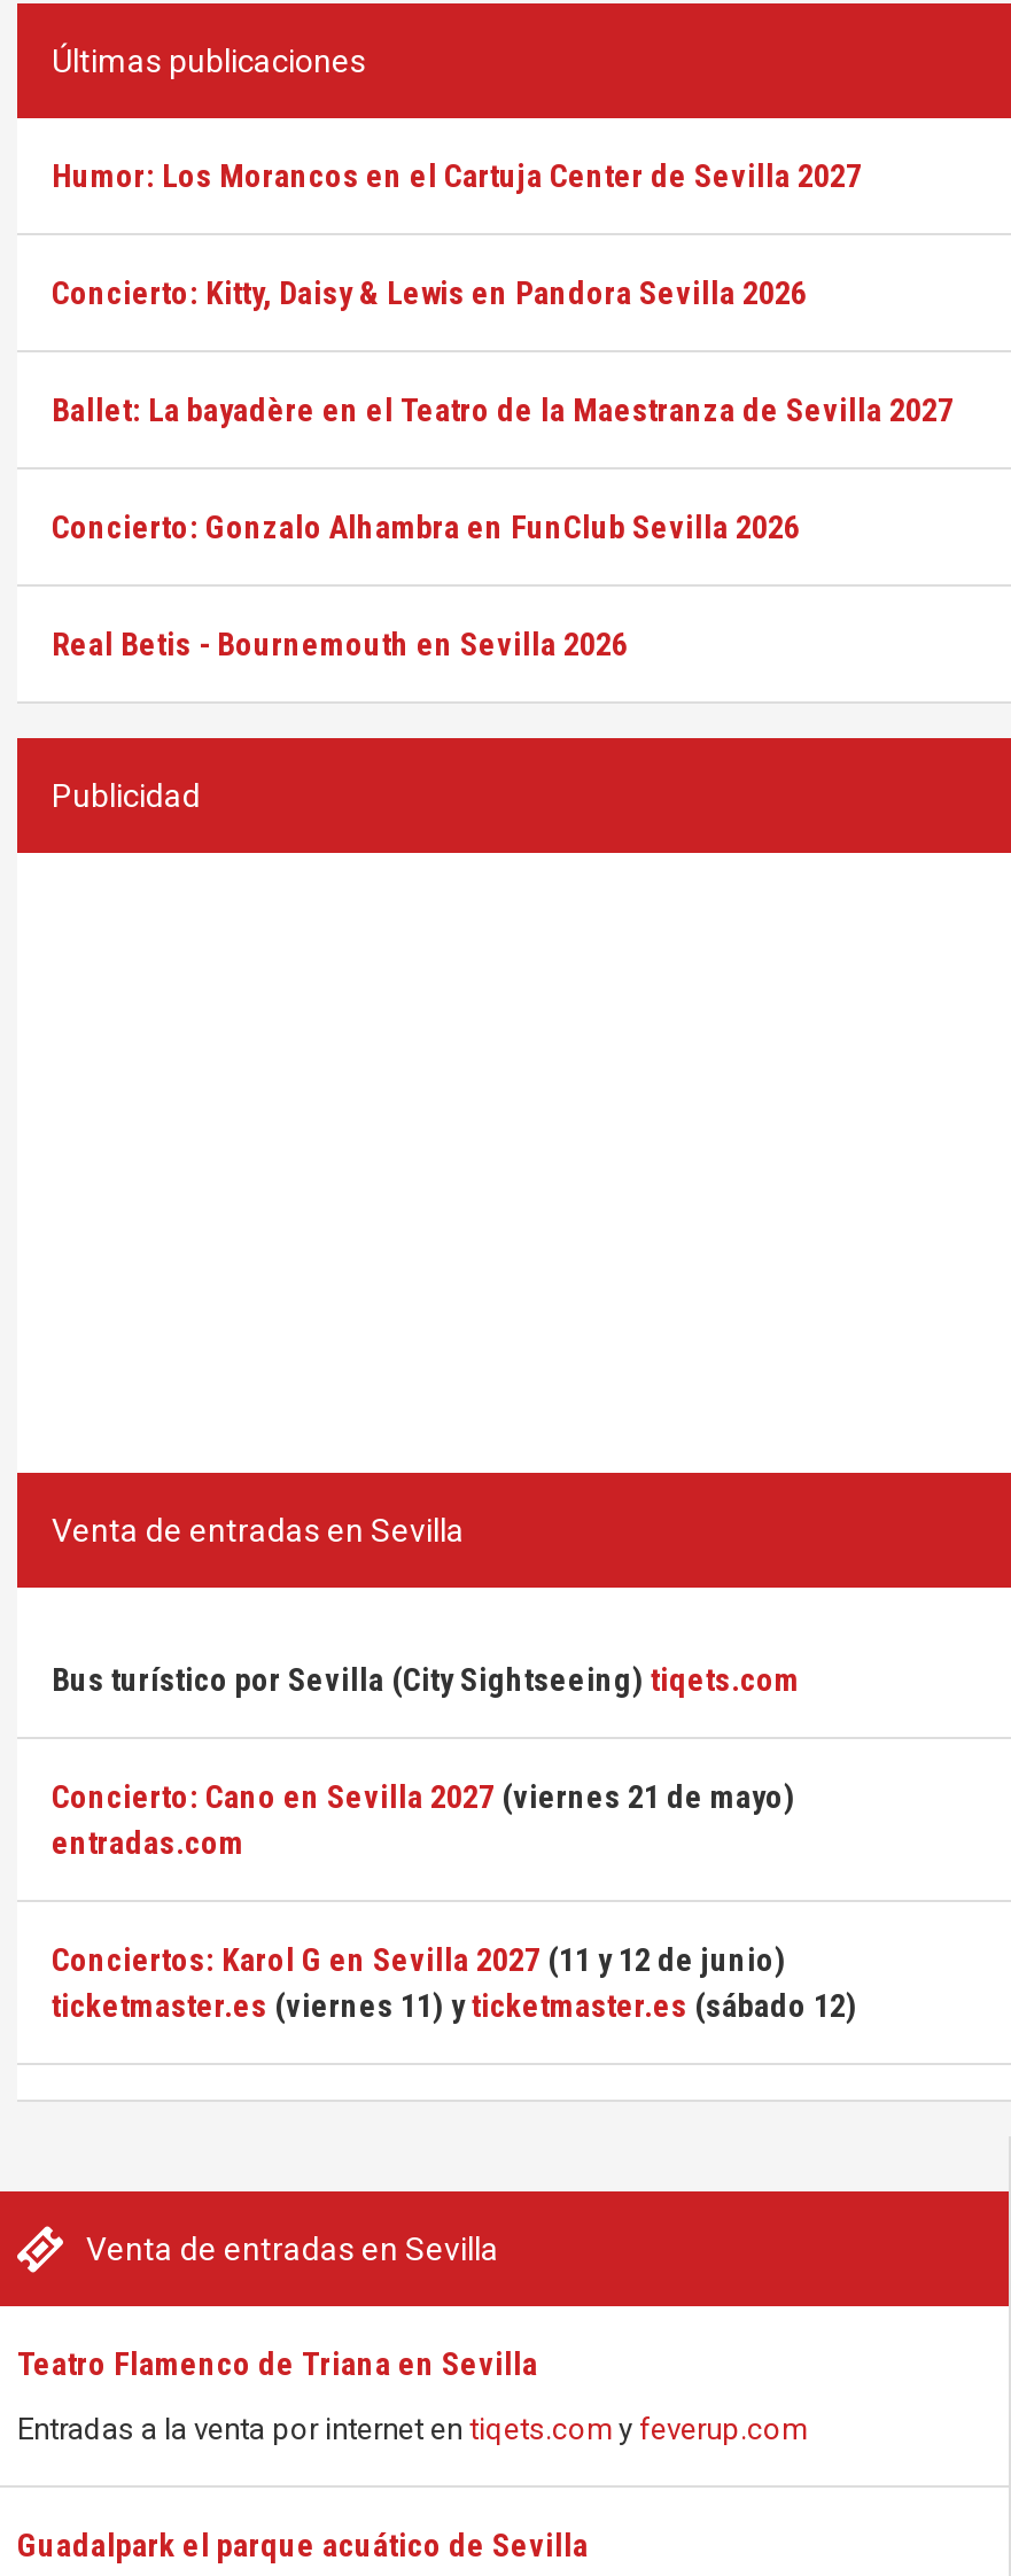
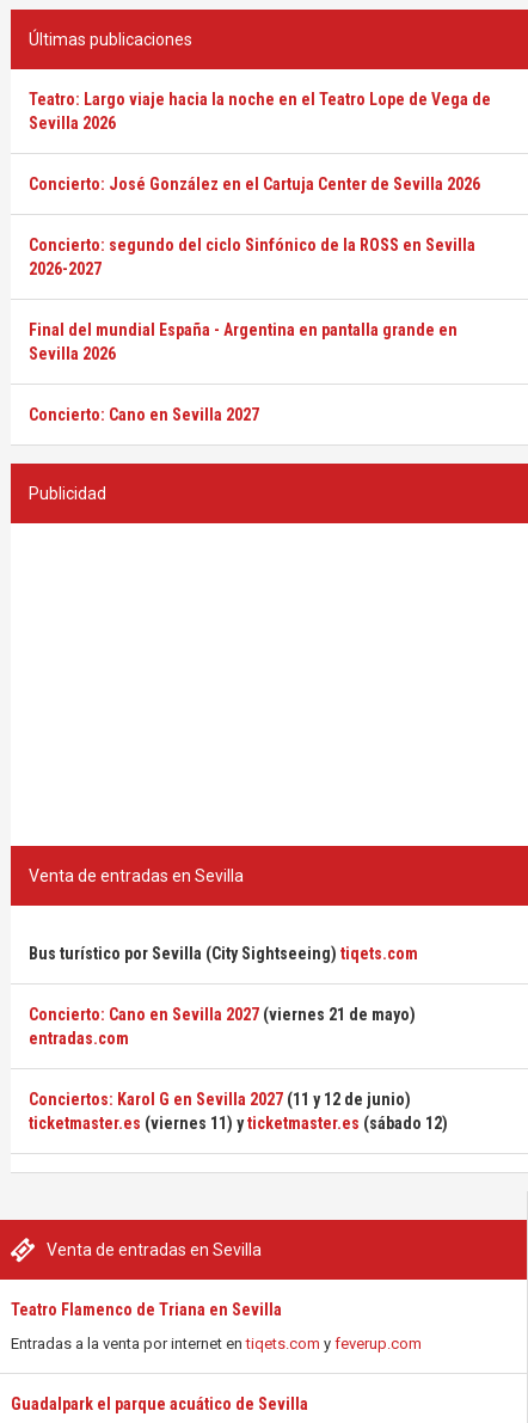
[52,157,862,194] Humor: Los Morancos en el Cartuja Center de Sevilla 2027 -> [29,90,491,133] Teatro: Largo viaje hacia la noche en el Teatro Lope de Vega de | Sevilla 2026
[52,274,807,311] Concierto: Kitty, Daisy & Lewis en Pandora Sevilla 2026 -> [29,174,480,194] Concierto: José González en el Cartuja Center de Sevilla 2026
[52,391,954,428] Ballet: La bayadère en el Teatro de la Maestranza de Sevilla 2027 -> [29,235,475,278] Concierto: segundo del ciclo Sinfónico de la ROSS en Sevilla | 2026-2027
[52,509,800,545] Concierto: Gonzalo Alhambra en FunClub Sevilla 2026 -> [29,320,458,363] Final del mundial España - Argentina en pantalla grande en | Sevilla 2026
[52,626,628,662] Real Betis - Bournemouth en Sevilla 2026 -> [29,405,259,424] Concierto: Cano en Sevilla 2027

